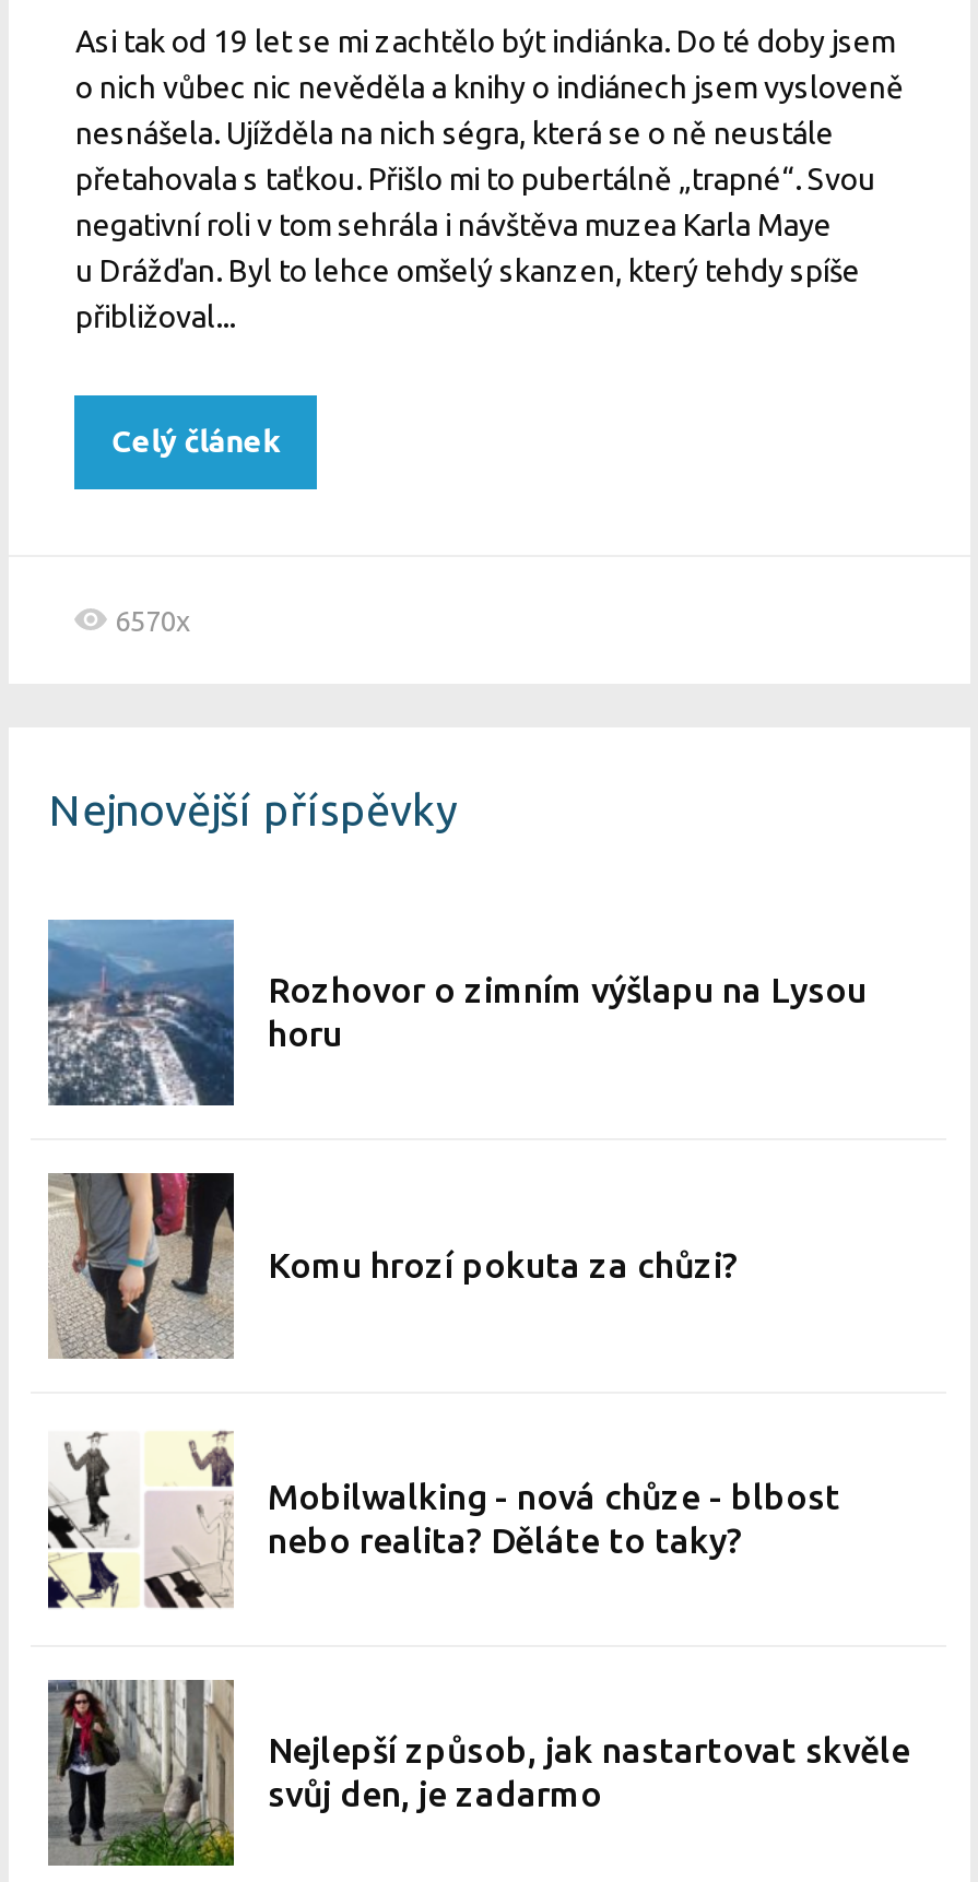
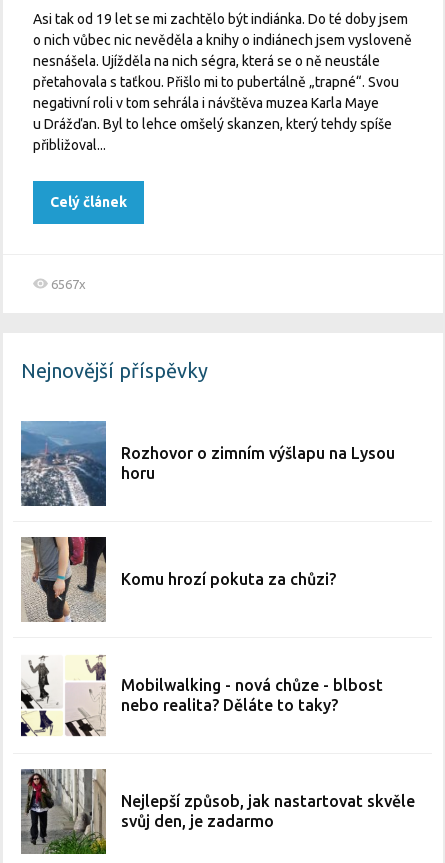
[115,606,191,637] 6570x -> [51,277,86,291] 6567x

